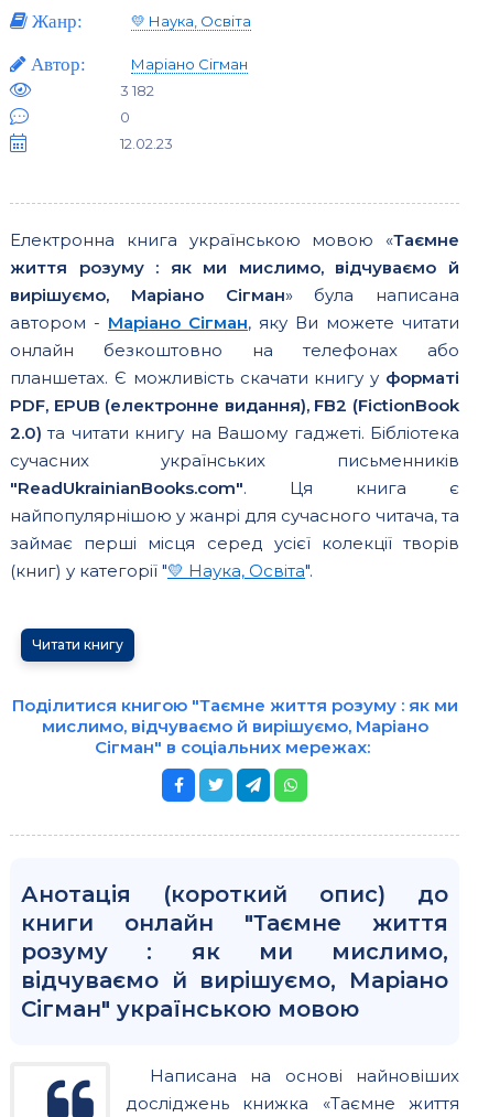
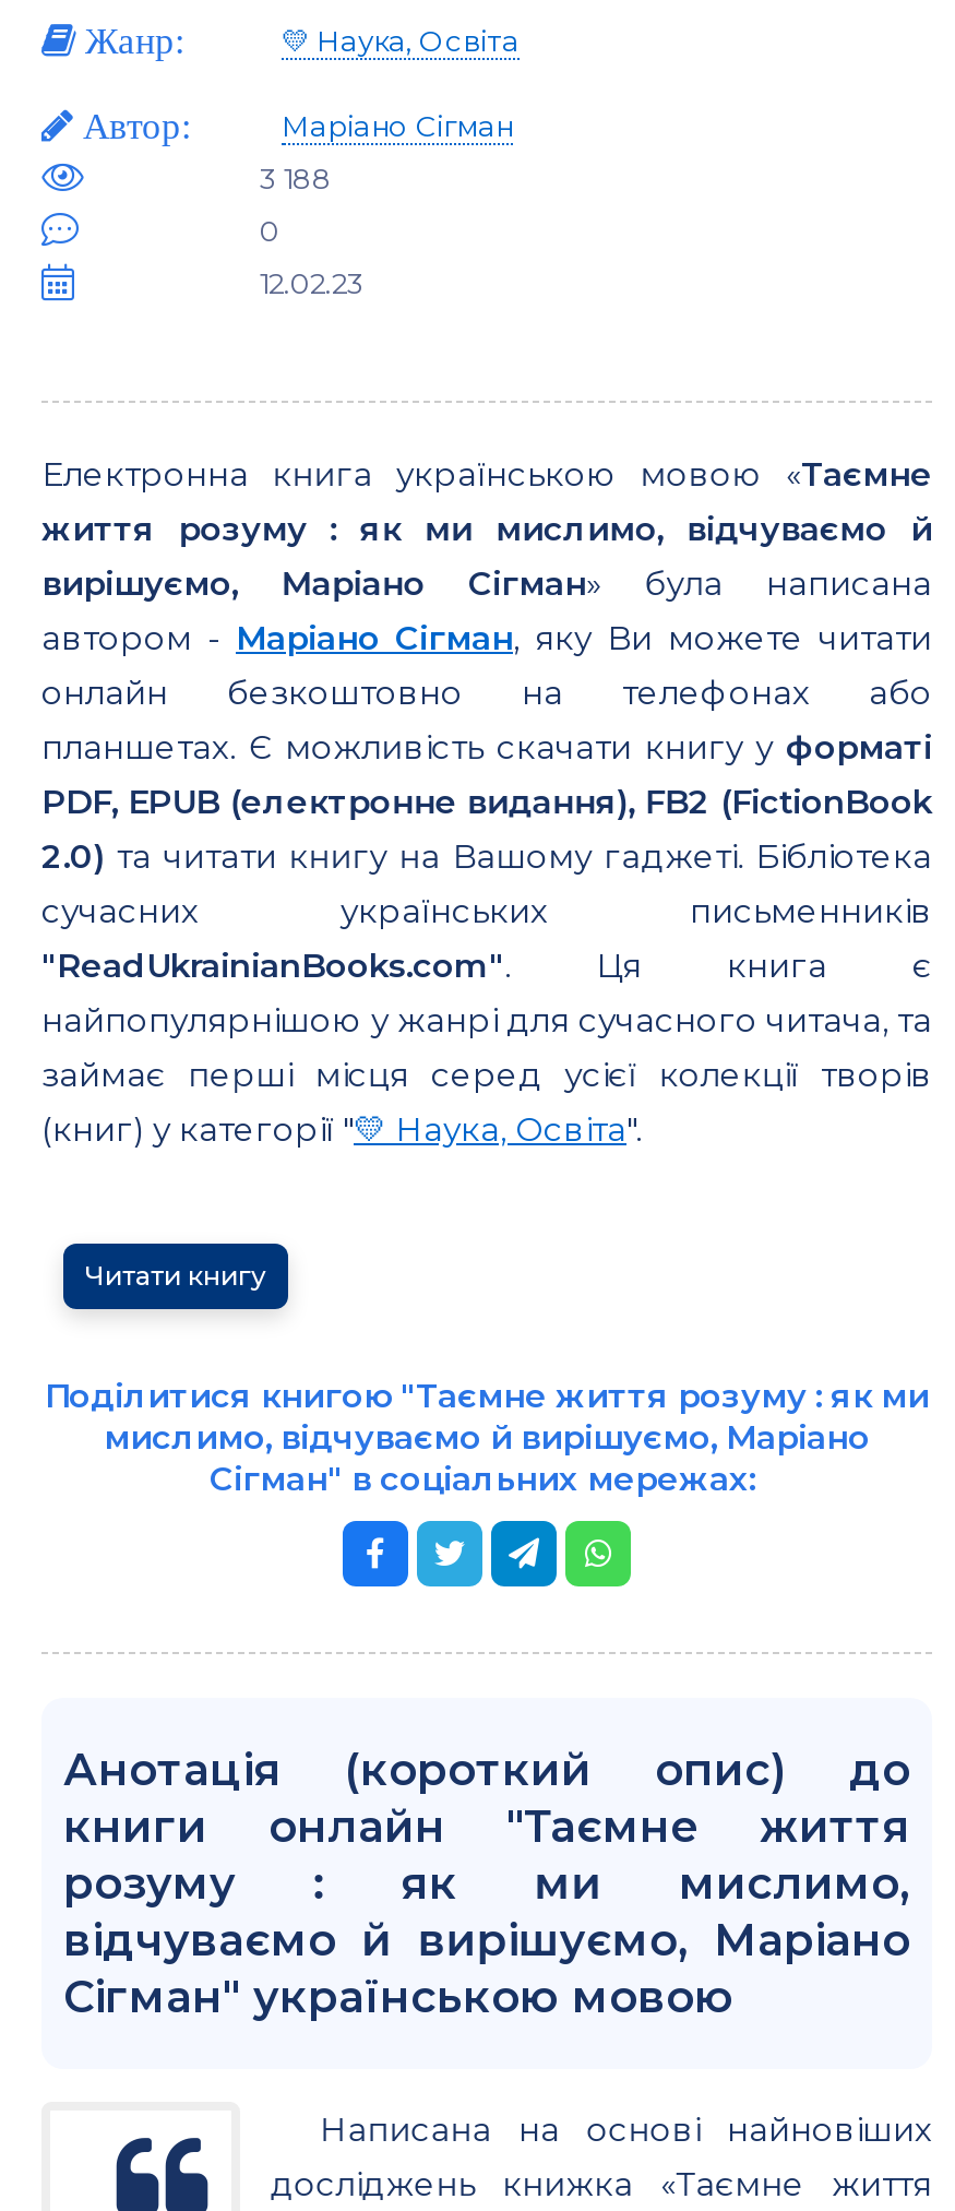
[120,82,154,99] 3 182 -> [260,161,332,195] 3 188

